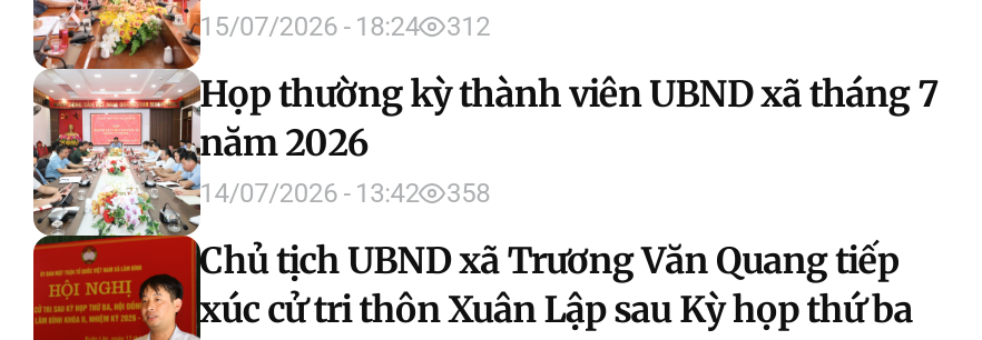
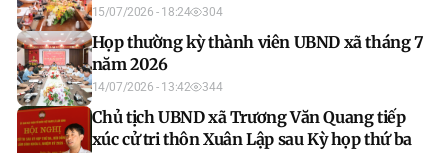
[200,11,491,42] 15/07/2026 - 18:24 312 -> [92,5,222,19] 15/07/2026 - 18:24 304
[446,178,491,209] 358 -> [202,80,222,94] 344

